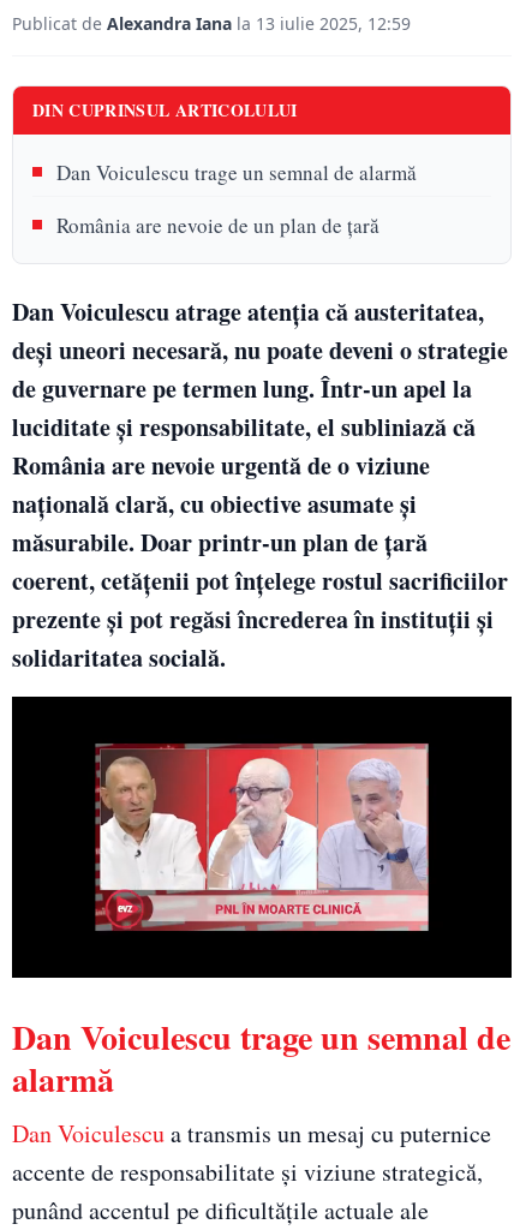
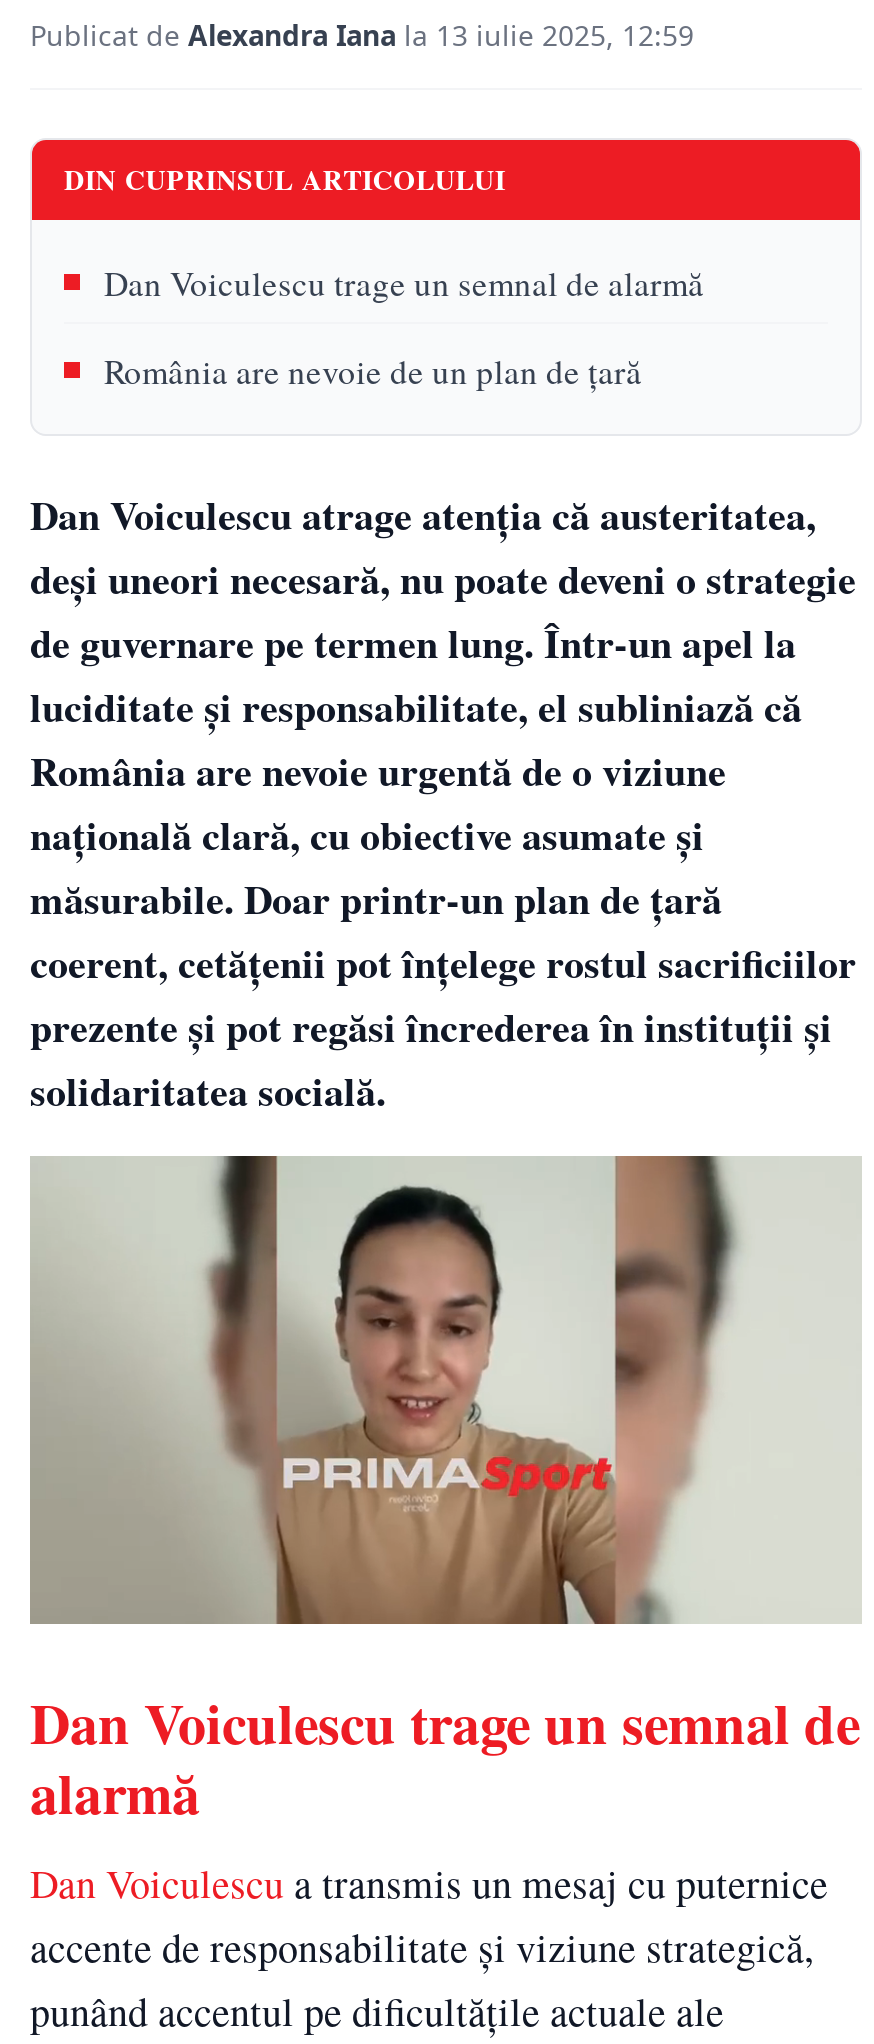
[11,695,513,979] [image] -> [30,1154,862,1626] [image]

